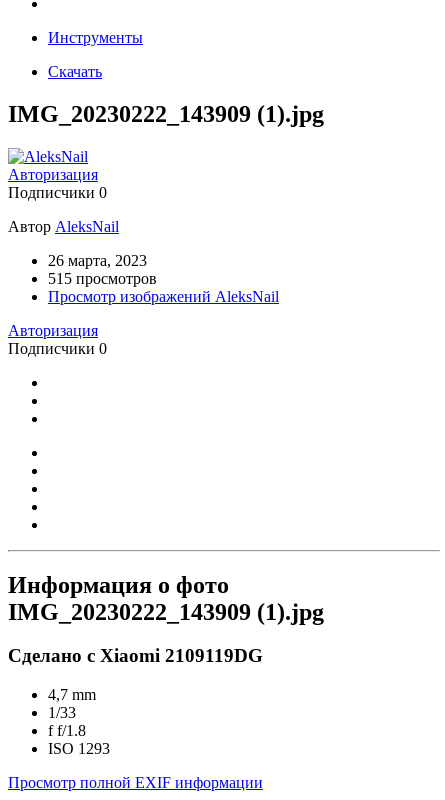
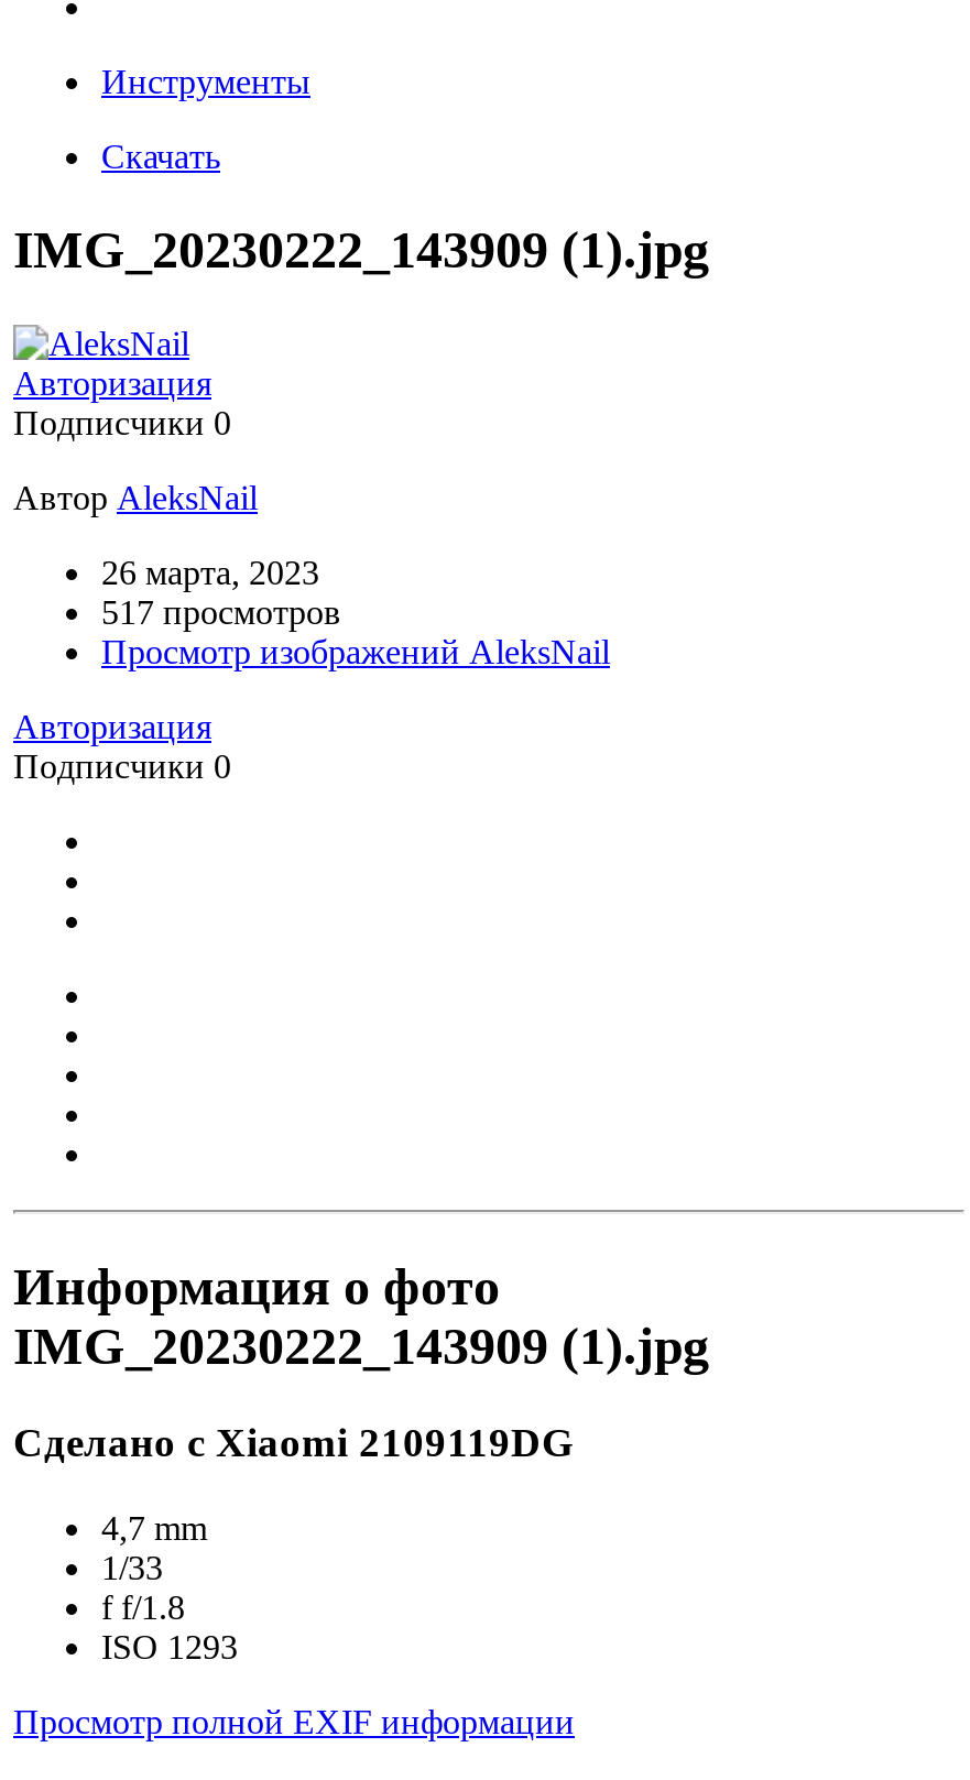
[48,270,157,287] 515 просмотров -> [101,592,341,630] 517 просмотров

